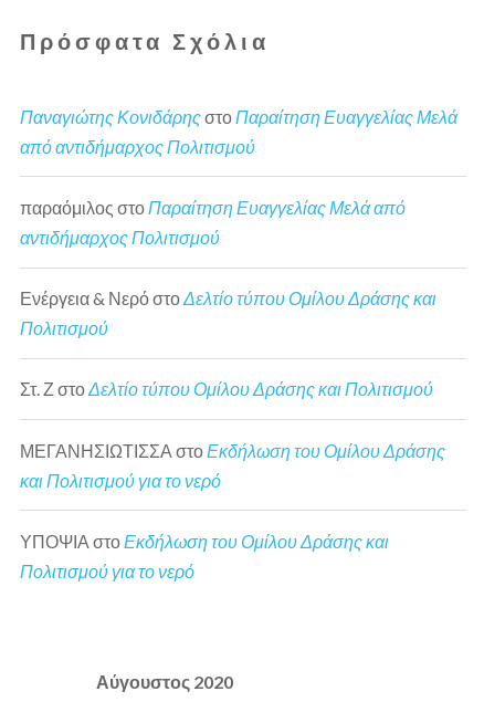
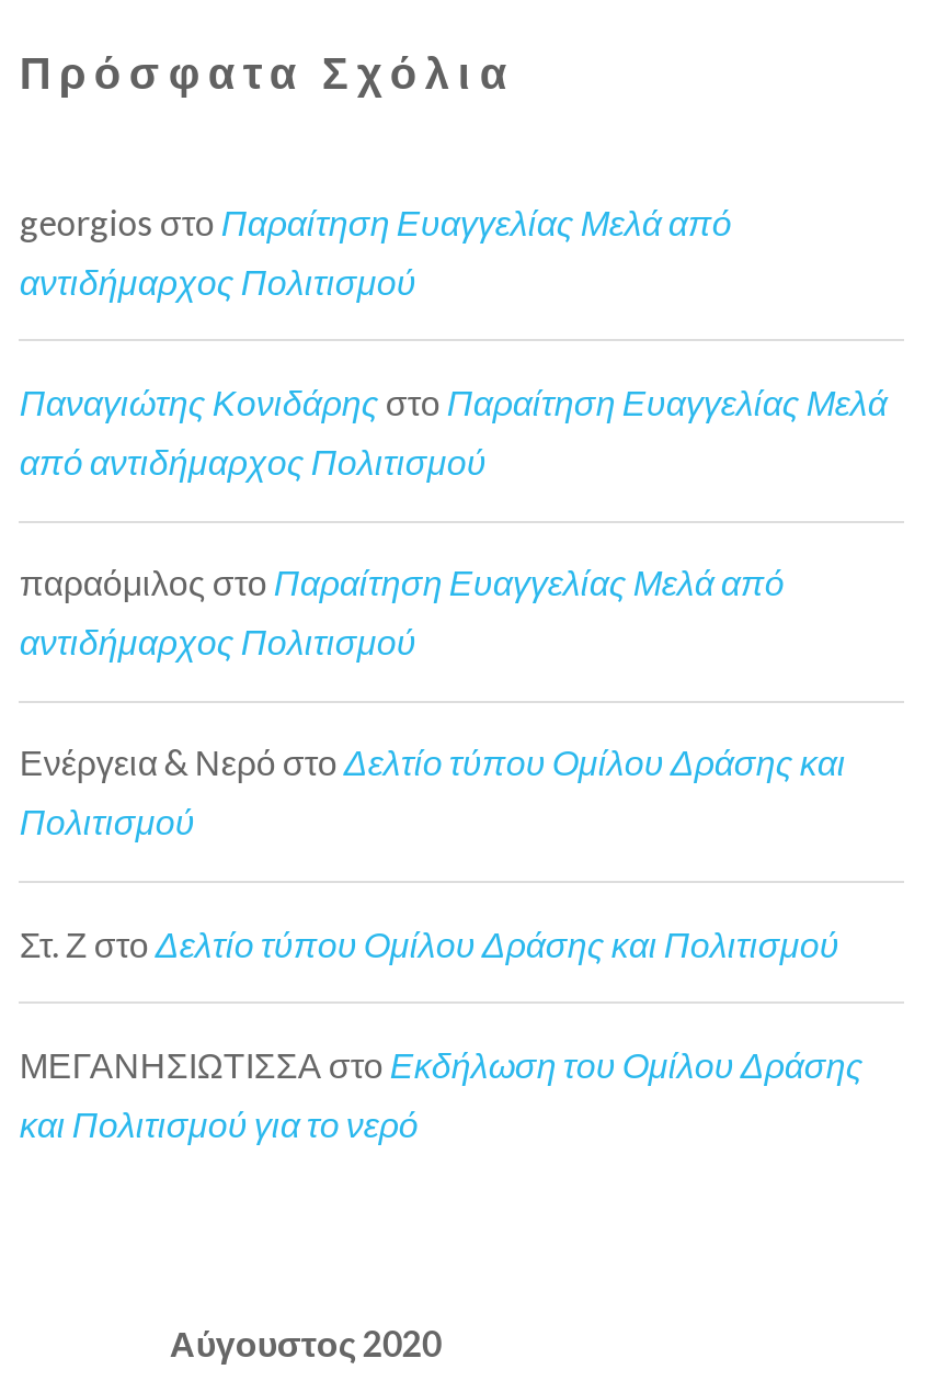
none -> [20,200,732,301] georgios στο Παραίτηση Ευαγγελίας Μελά από | αντιδήμαρχος Πολιτισμού
moved [20,106,458,490] -> [20,380,887,1143]: Παναγιώτης Κονιδάρης στο Παραίτηση Ευαγγελίας Μελά | από αντιδήμαρχος Πολιτισμού | παραόμιλος στο Παραίτηση Ευαγγελίας Μελά από | ... | ΜΕΓΑΝΗΣΙΩΤΙΣΣΑ στο Εκδήλωση του Ομίλου Δράσης | και Πολιτισμού για το νερό
[20,530,389,581] ΥΠΟΨΙΑ στο Εκδήλωση του Ομίλου Δράσης και | Πολιτισμού για το νερό -> none

